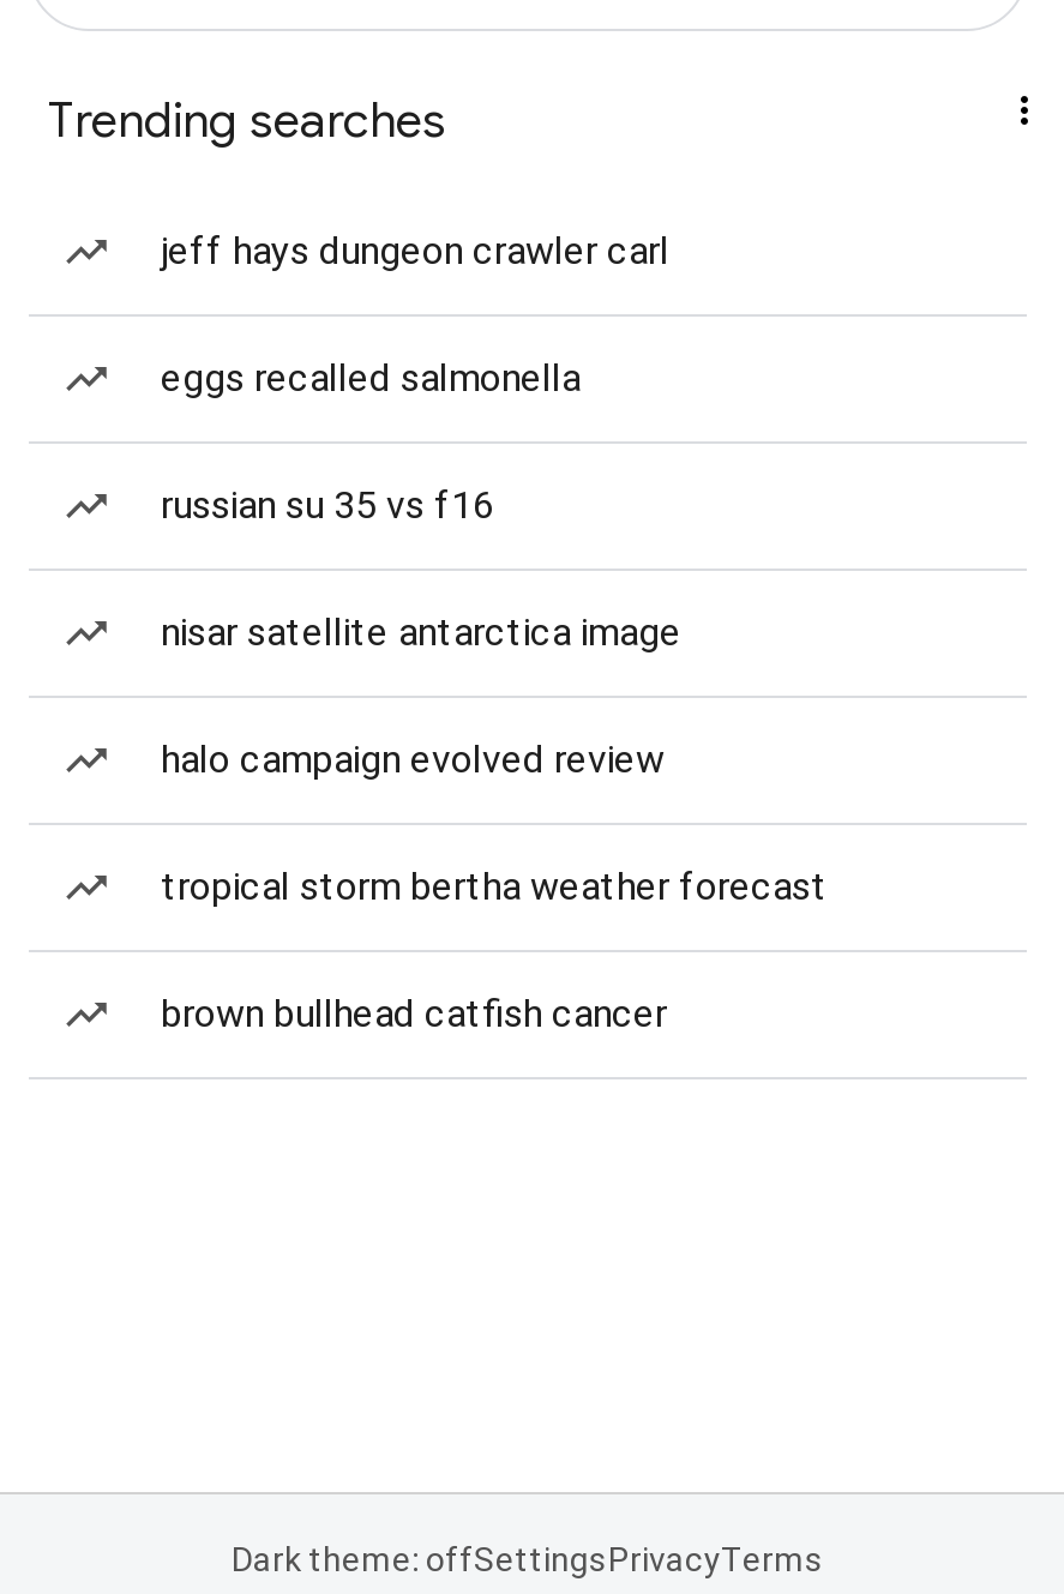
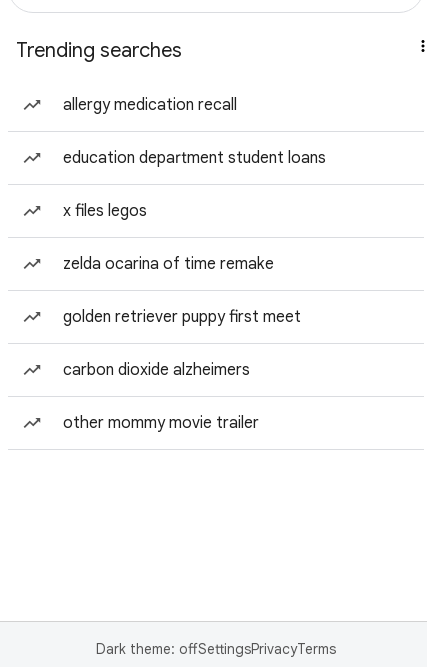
[161,228,669,273] jeff hays dungeon crawler carl -> [63,95,237,115] allergy medication recall
[161,355,581,401] eggs recalled salmonella -> [63,148,326,168] education department student loans
[161,482,494,528] russian su 35 vs f16 -> [63,201,147,221] x files legos
[161,609,681,655] nisar satellite antarctica image -> [63,254,274,274] zelda ocarina of time remake
[161,736,665,782] halo campaign evolved review -> [63,307,301,327] golden retriever puppy first meet
[161,864,828,909] tropical storm bertha weather forecast -> [63,360,250,380] carbon dioxide alzheimers
[161,991,667,1036] brown bullhead catfish cancer -> [63,413,259,433] other mommy movie trailer

